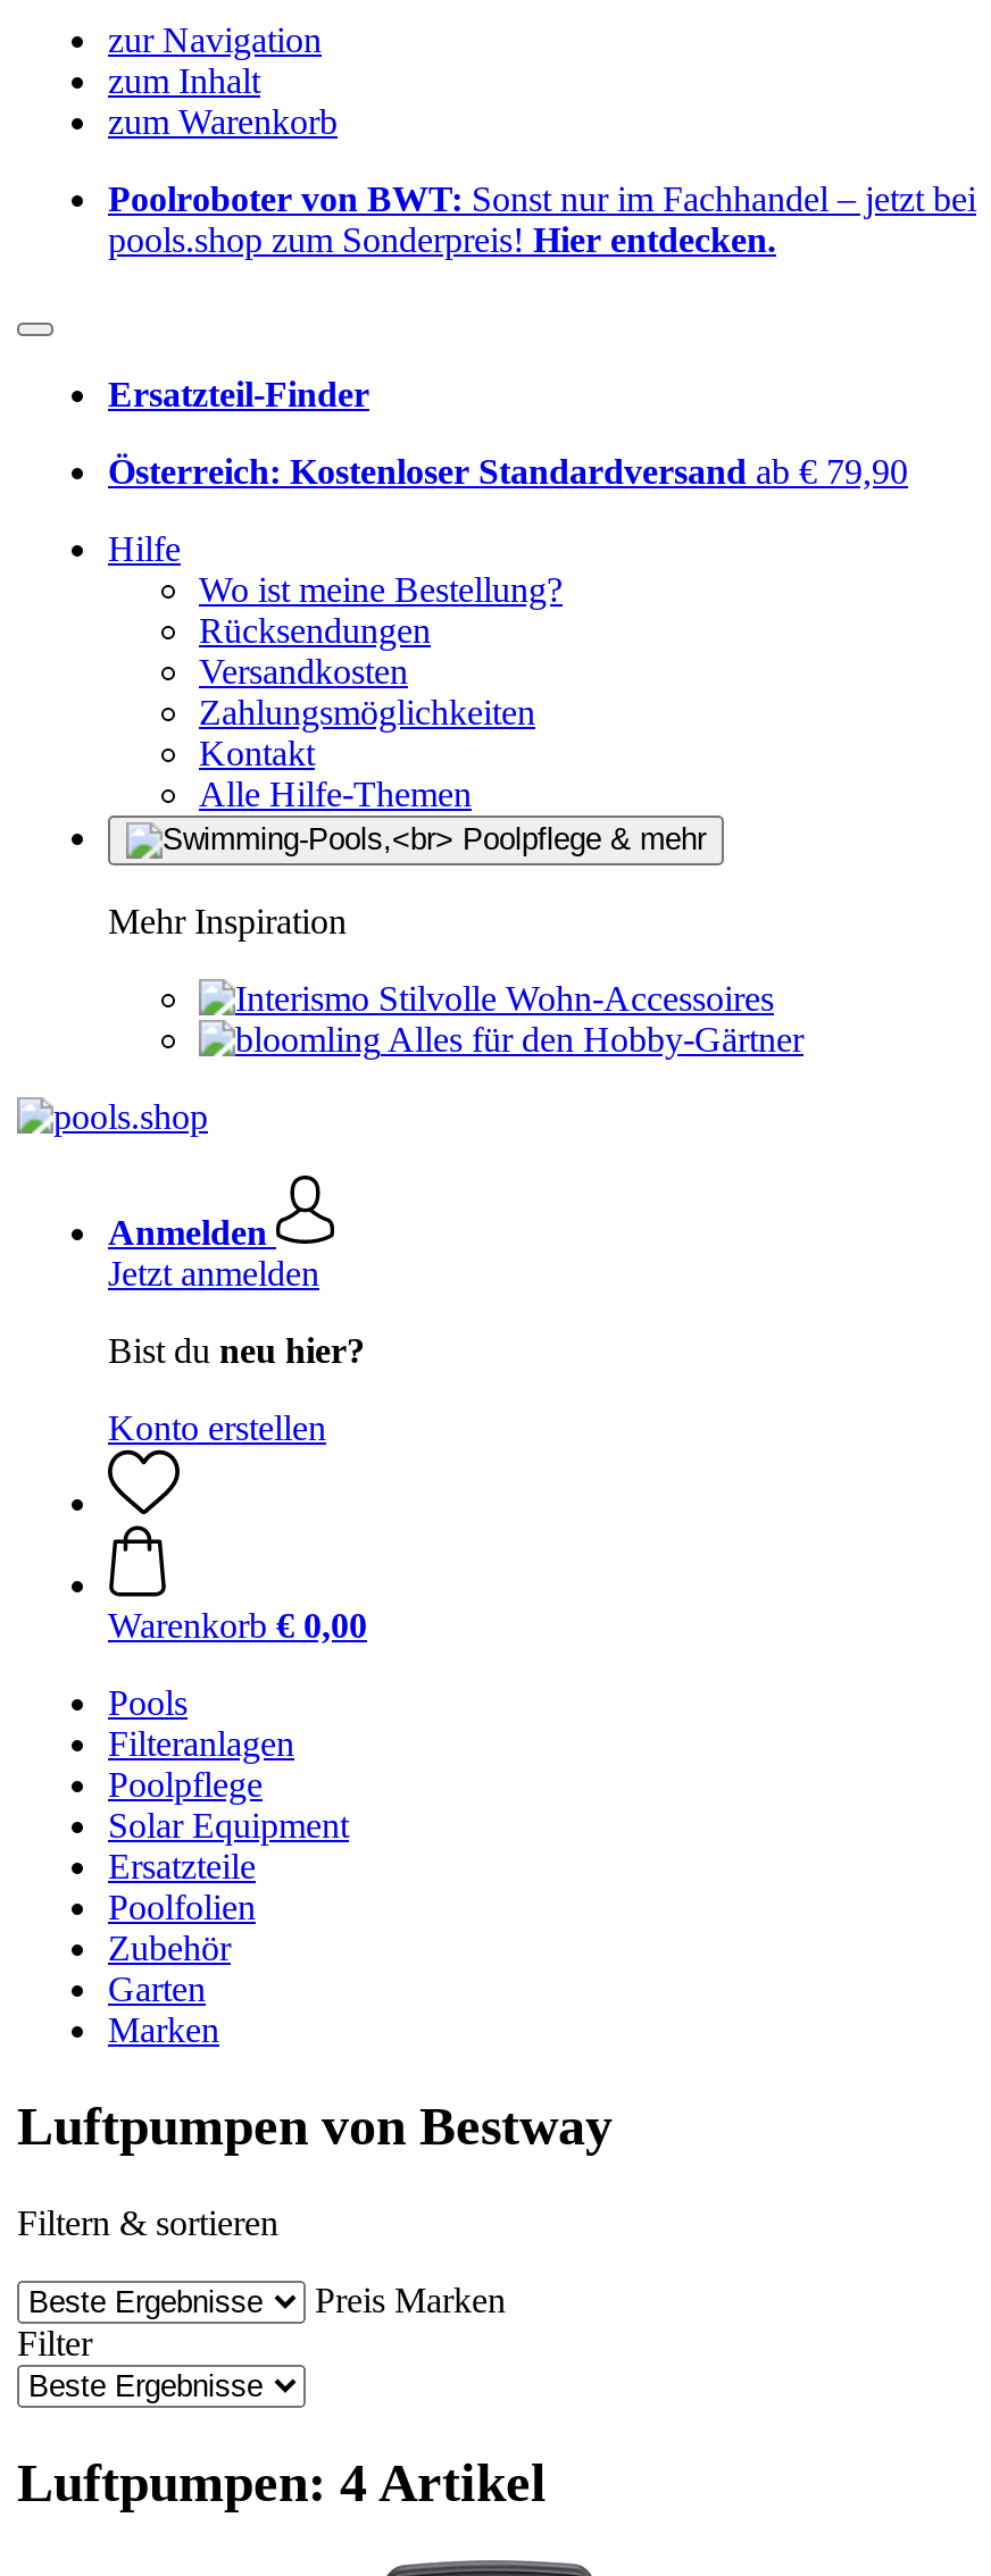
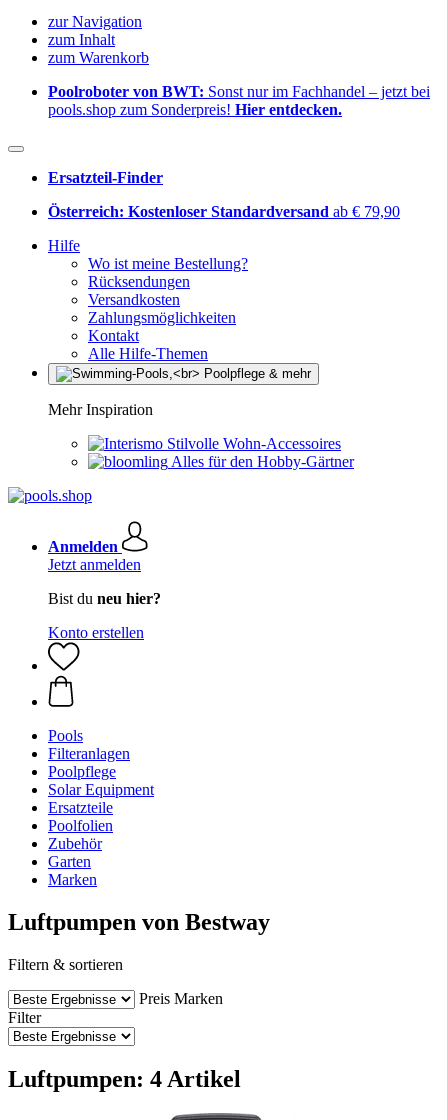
[108,1606,367,1645] Warenkorb € 0,00 -> none

